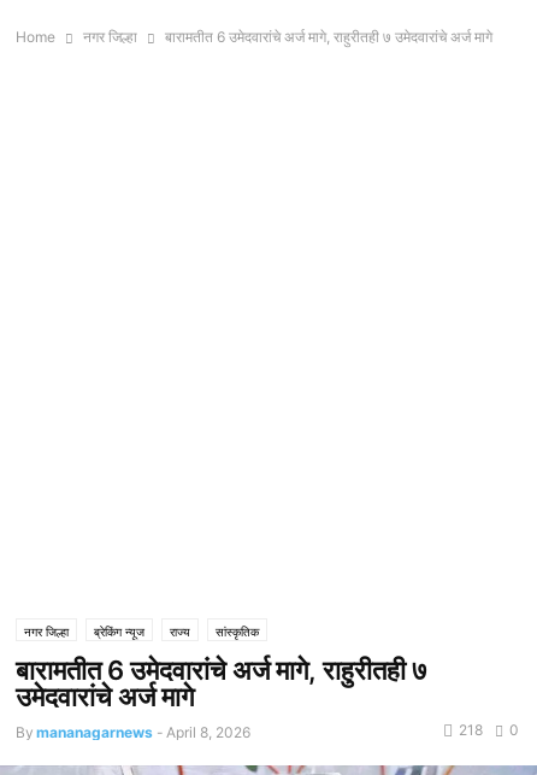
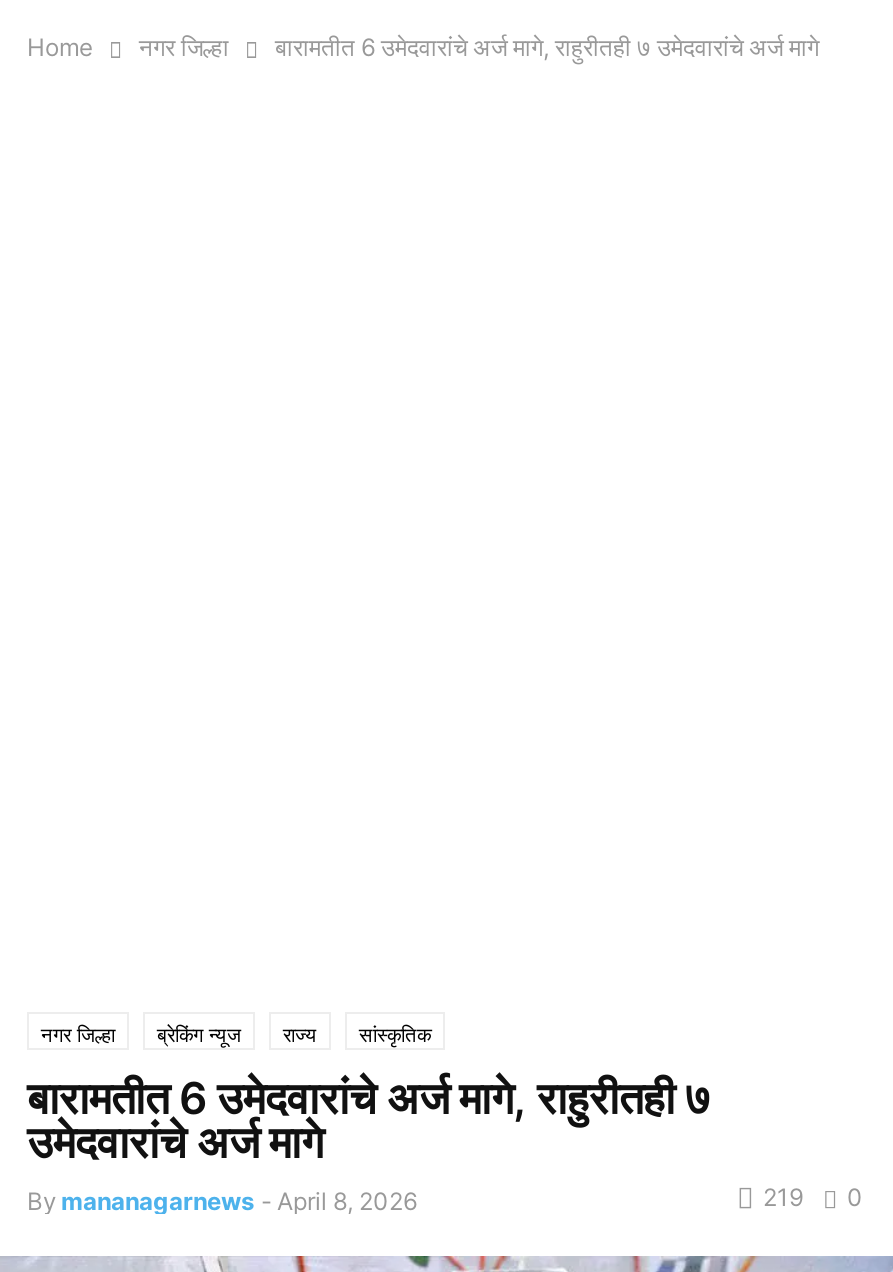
[459,721,519,739] 218 0 -> [763,1182,863,1212] 219 0

